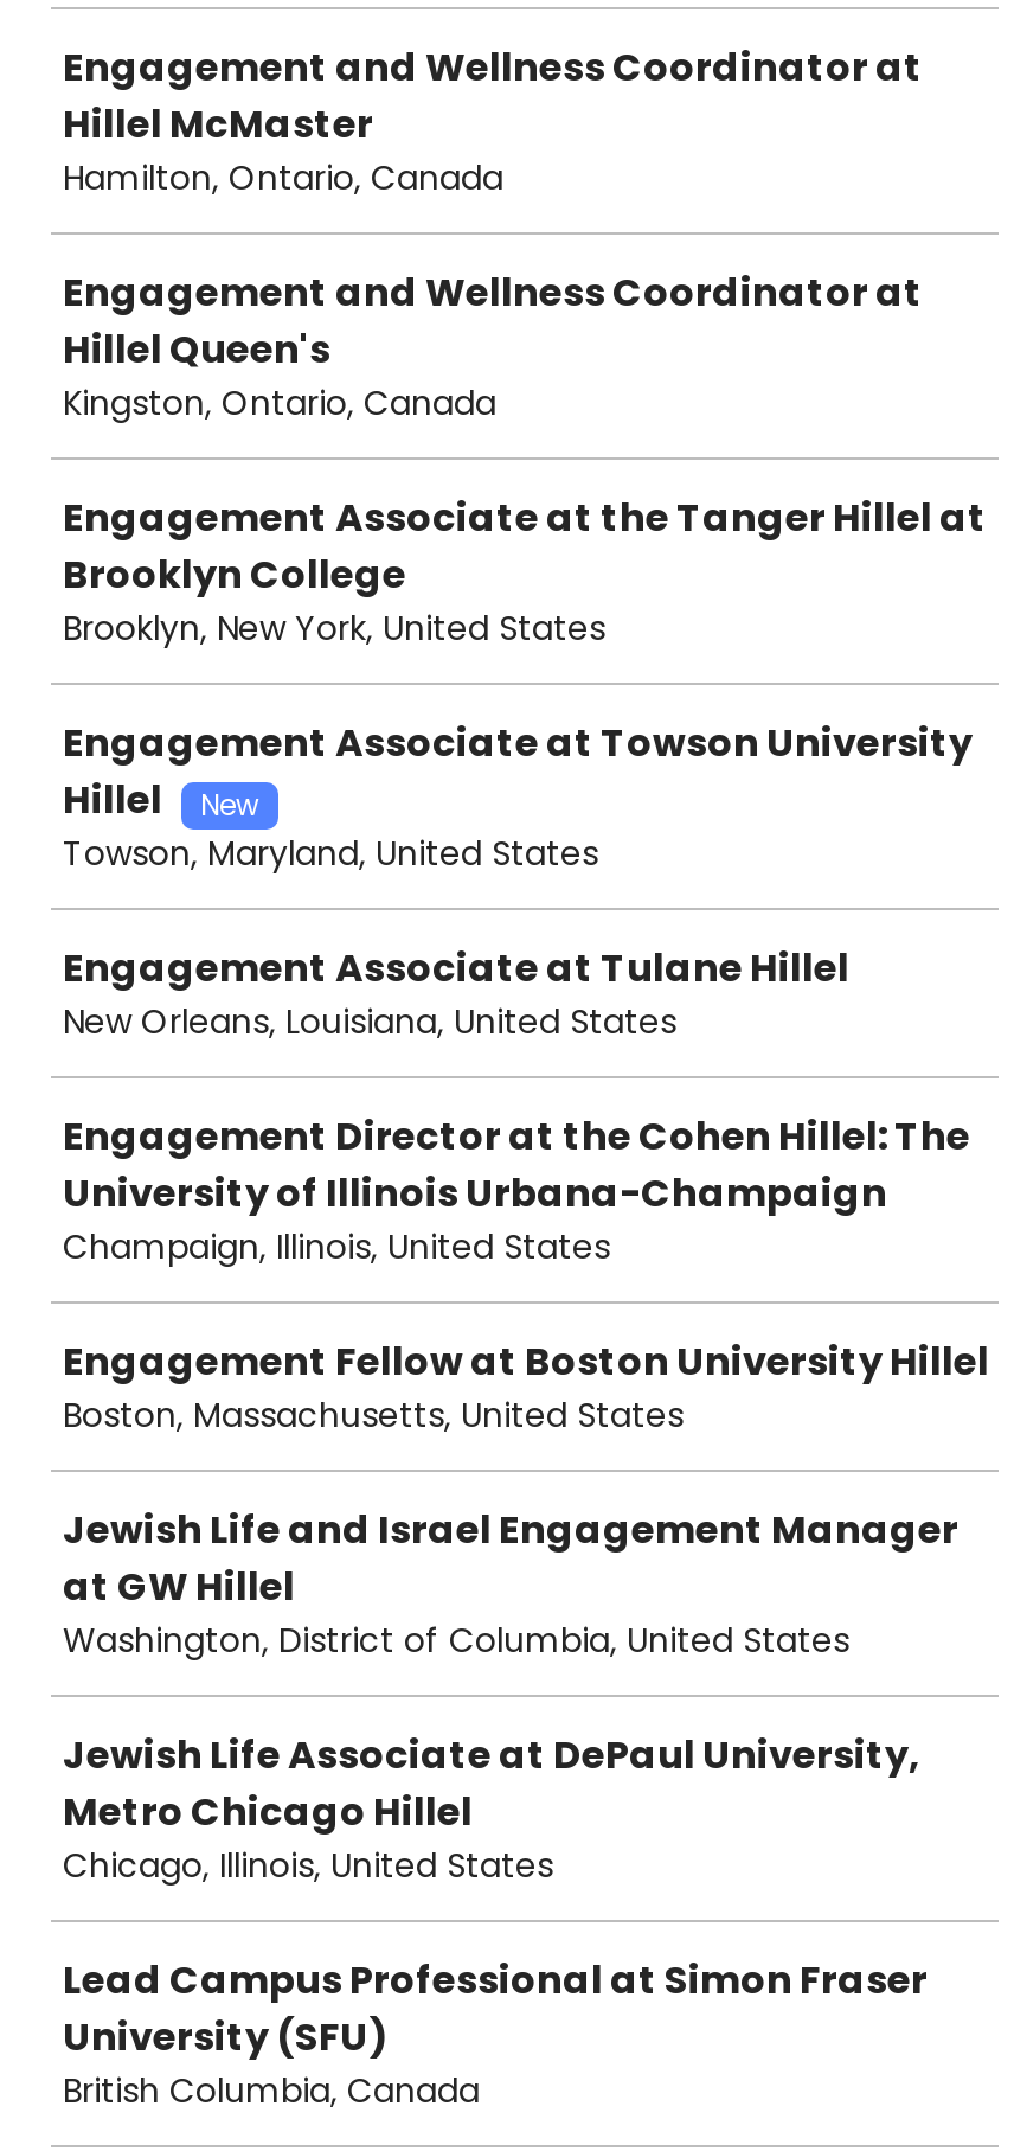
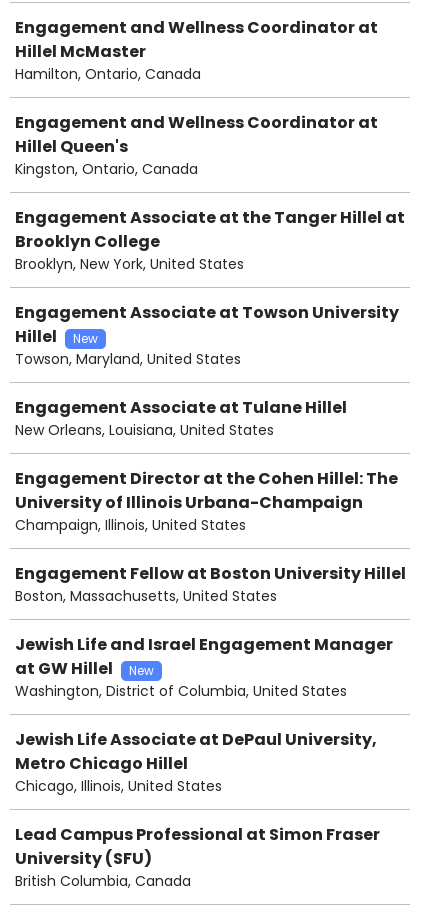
none -> [129,662,154,679] New

